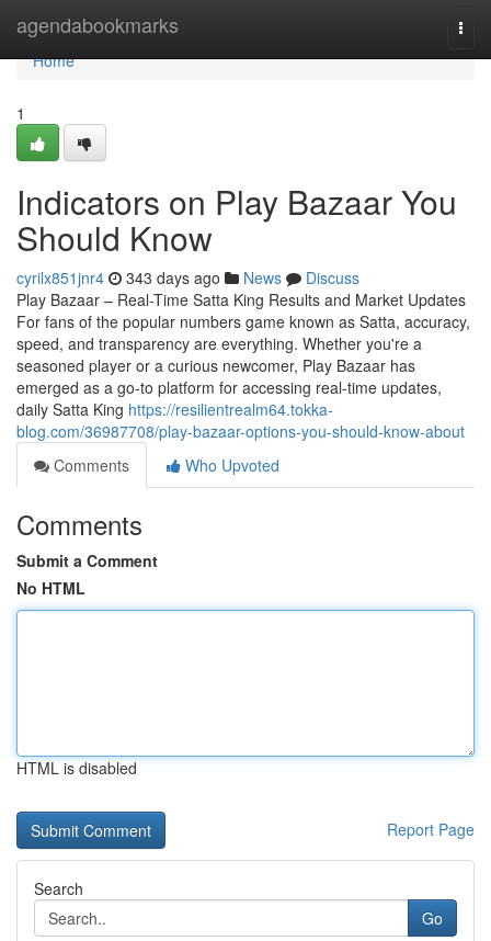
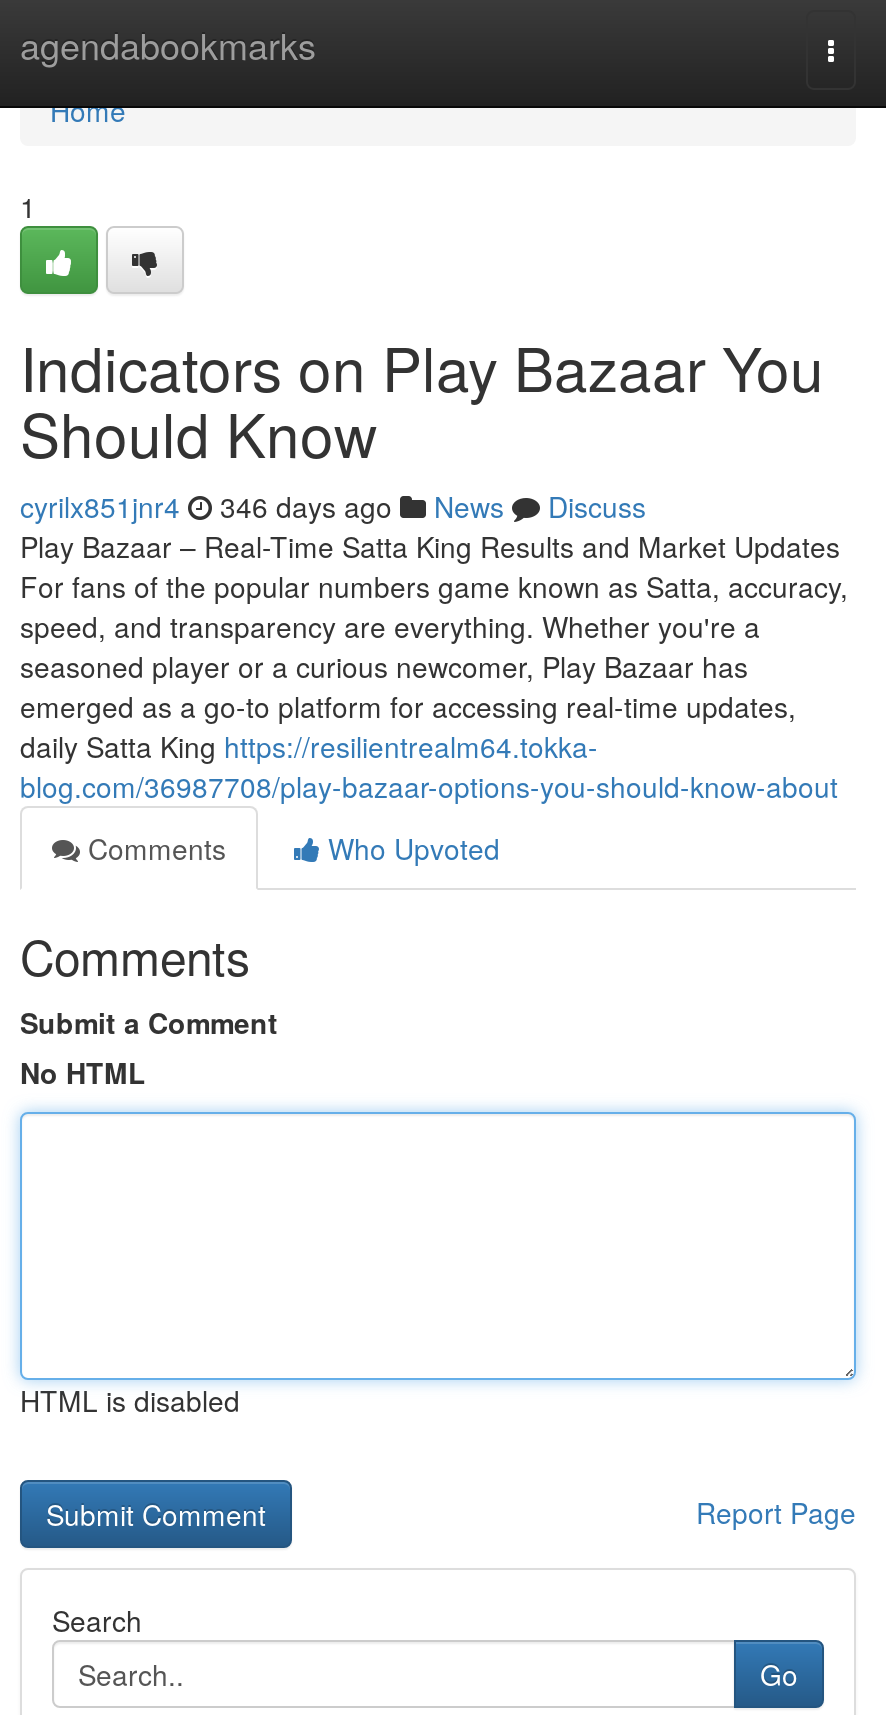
[16,267,359,288] cyrilx851jnr4 343 days ago News Discuss -> [20,486,646,526] cyrilx851jnr4 346 days ago News Discuss

